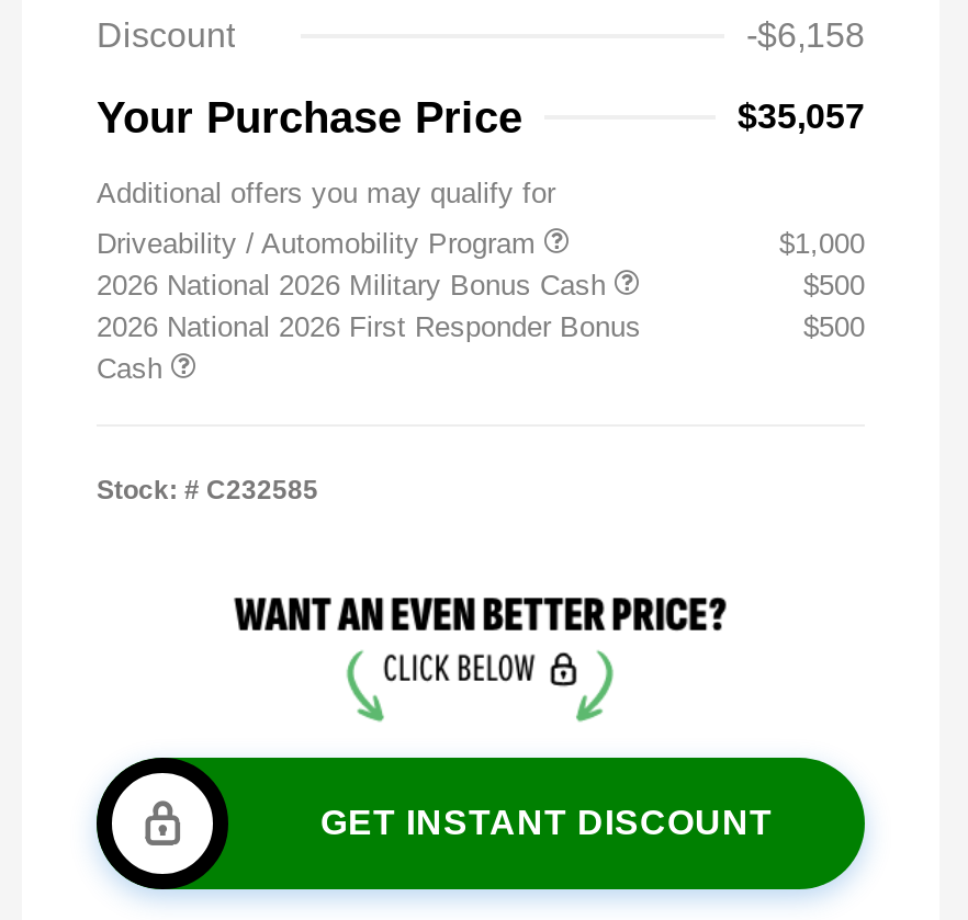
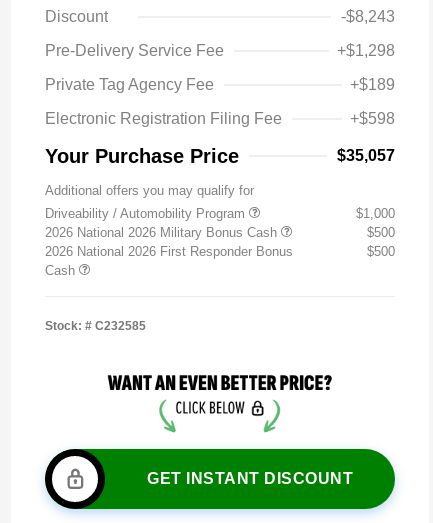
[746,16,865,53] -$6,158 -> [45,8,395,127] -$8,243 | Pre-Delivery Service Fee | +$1,298 | Private Tag Agency Fee | +$189 | Electronic Registration Filing Fee | +$598

